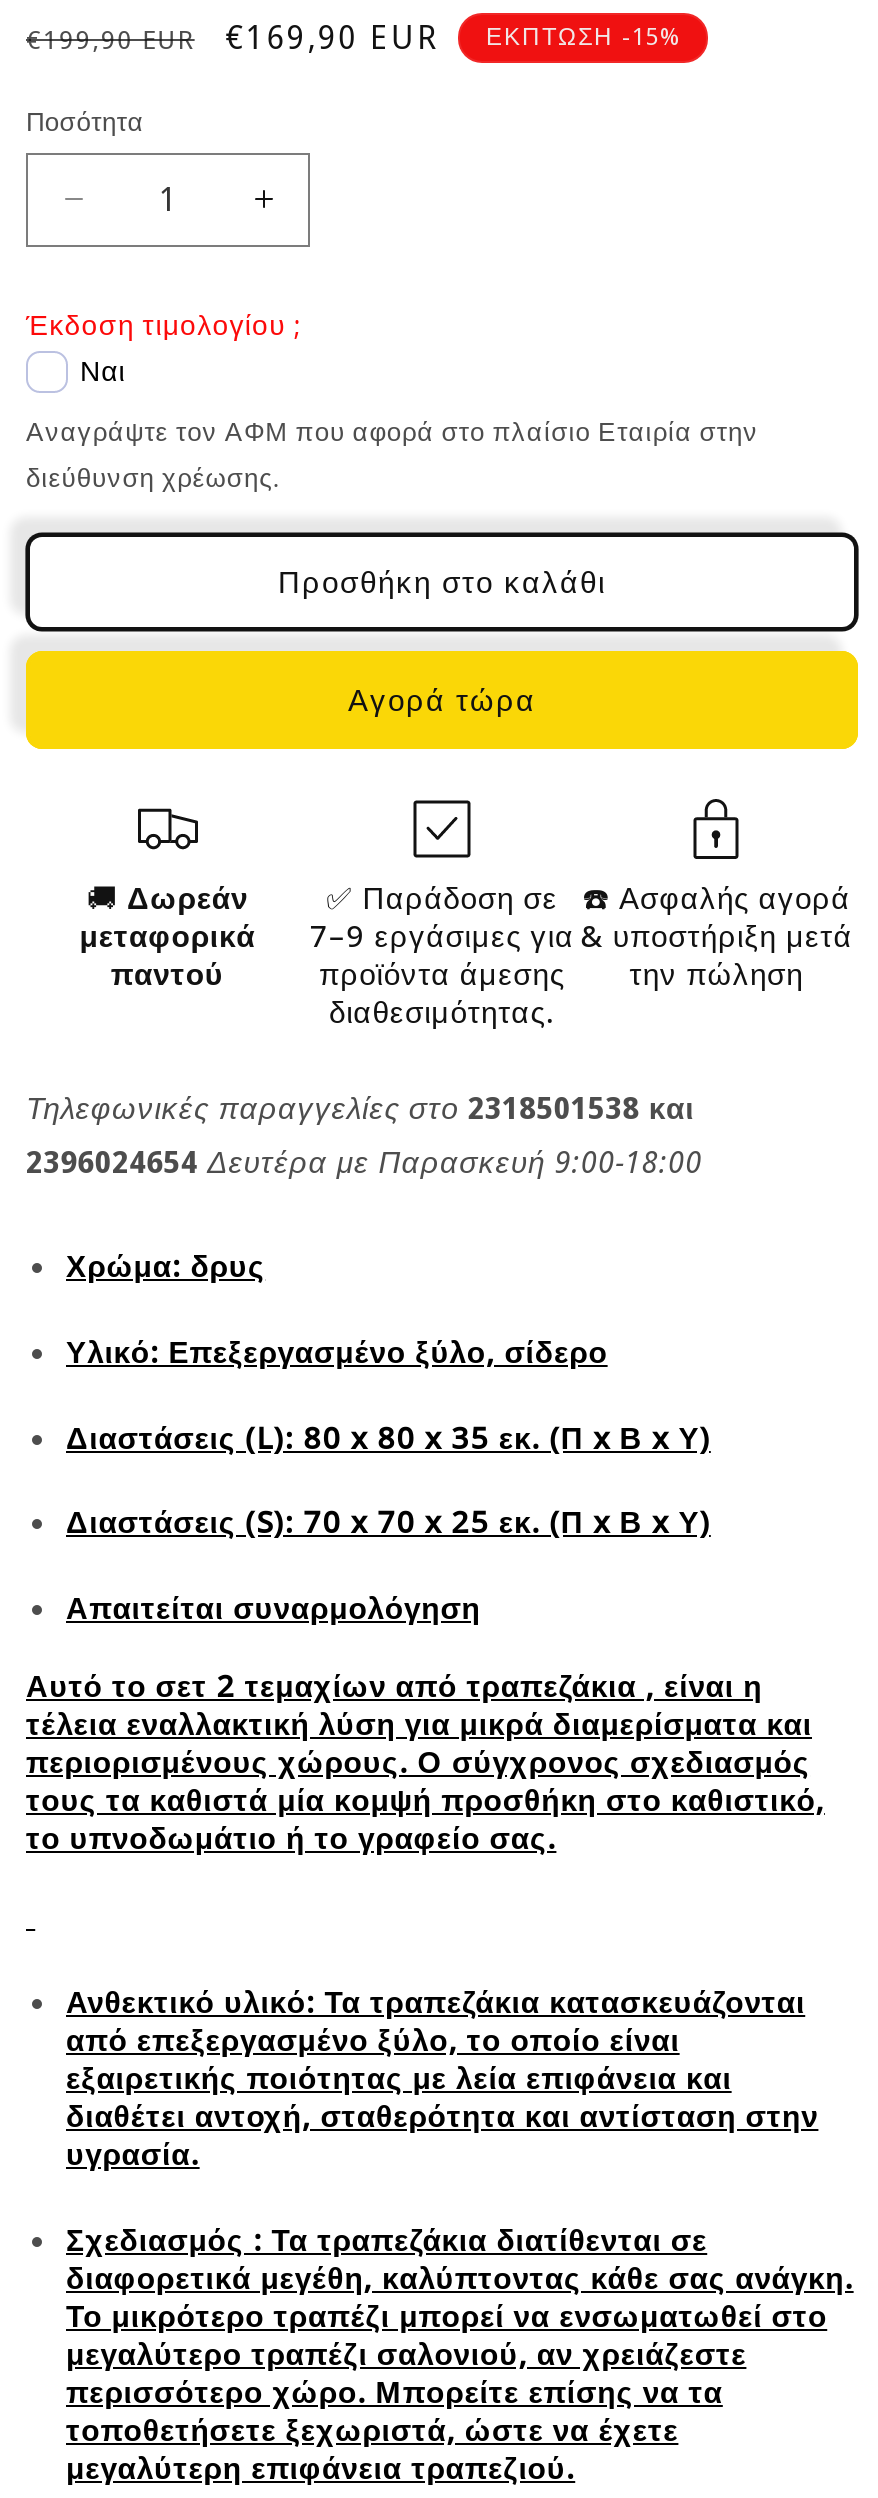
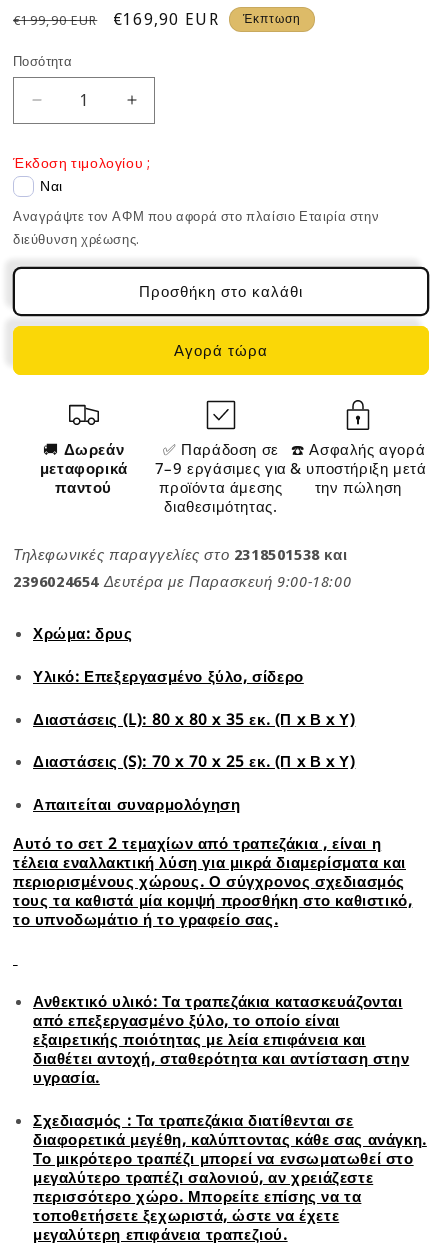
[486,18,680,52] ΕΚΠΤΩΣΗ -15% -> [243,10,301,27] Έκπτωση

